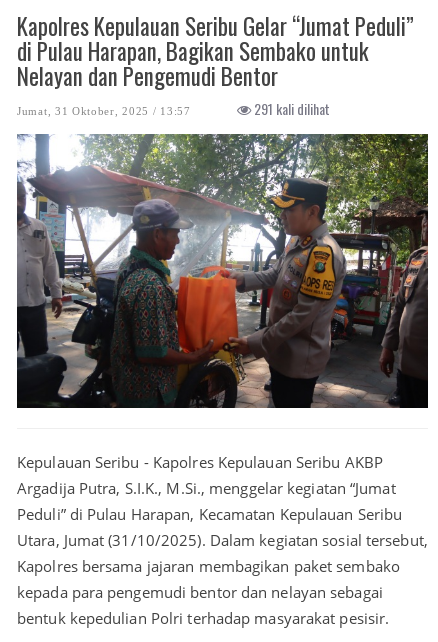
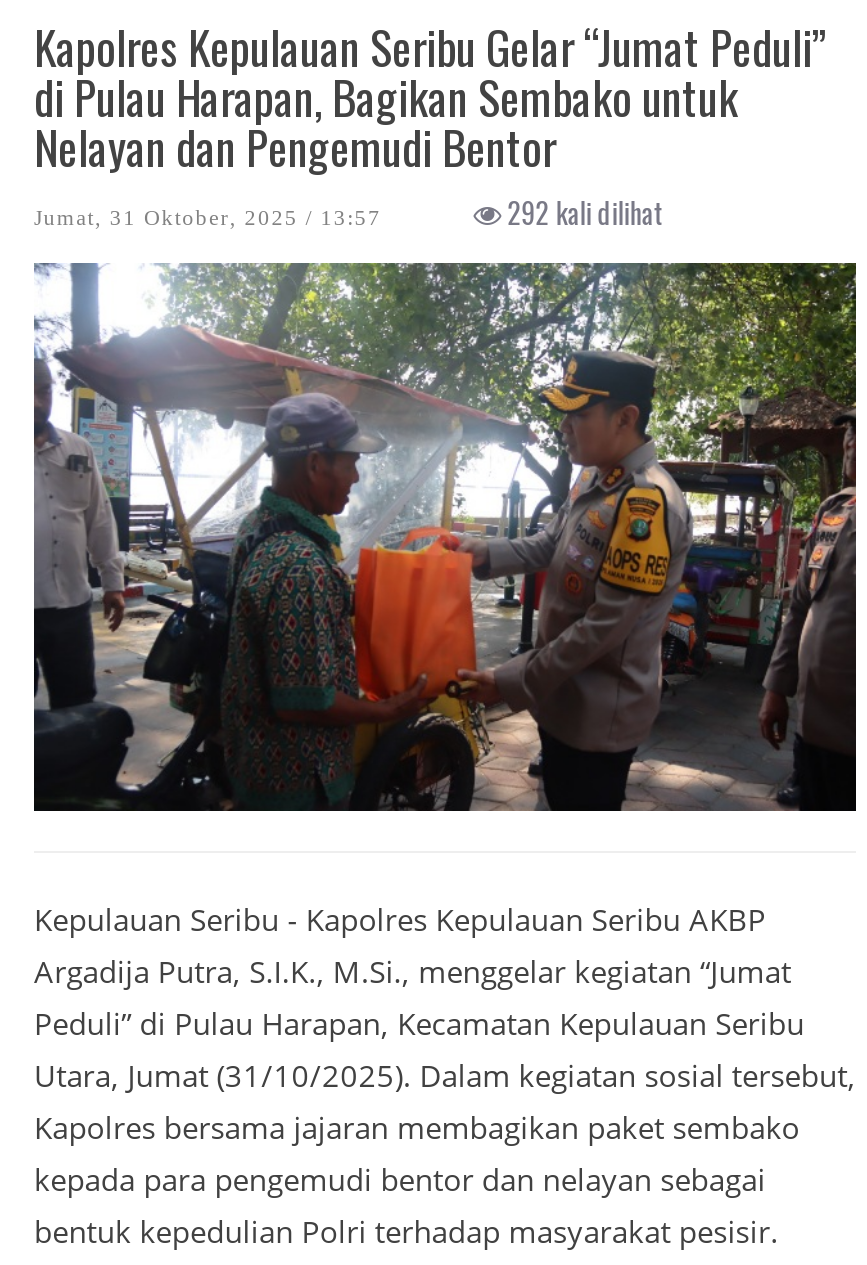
[251,98,330,119] 291 kali dilihat -> [501,191,663,233] 292 kali dilihat

